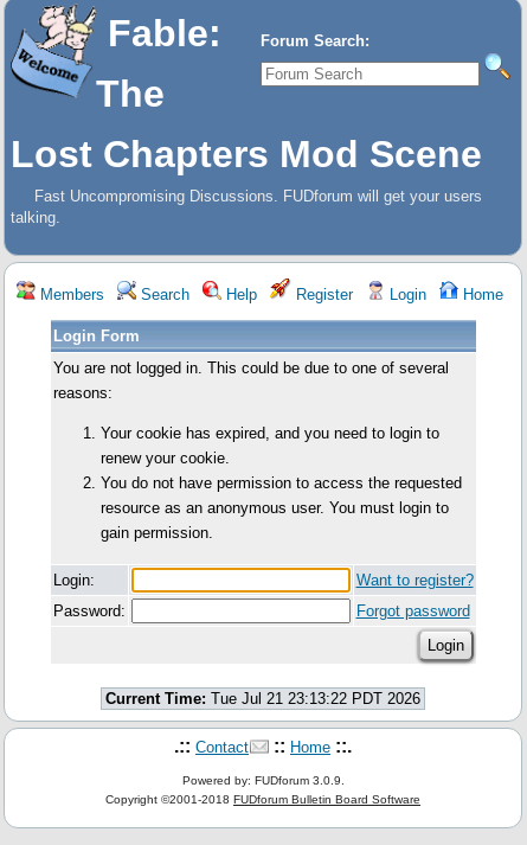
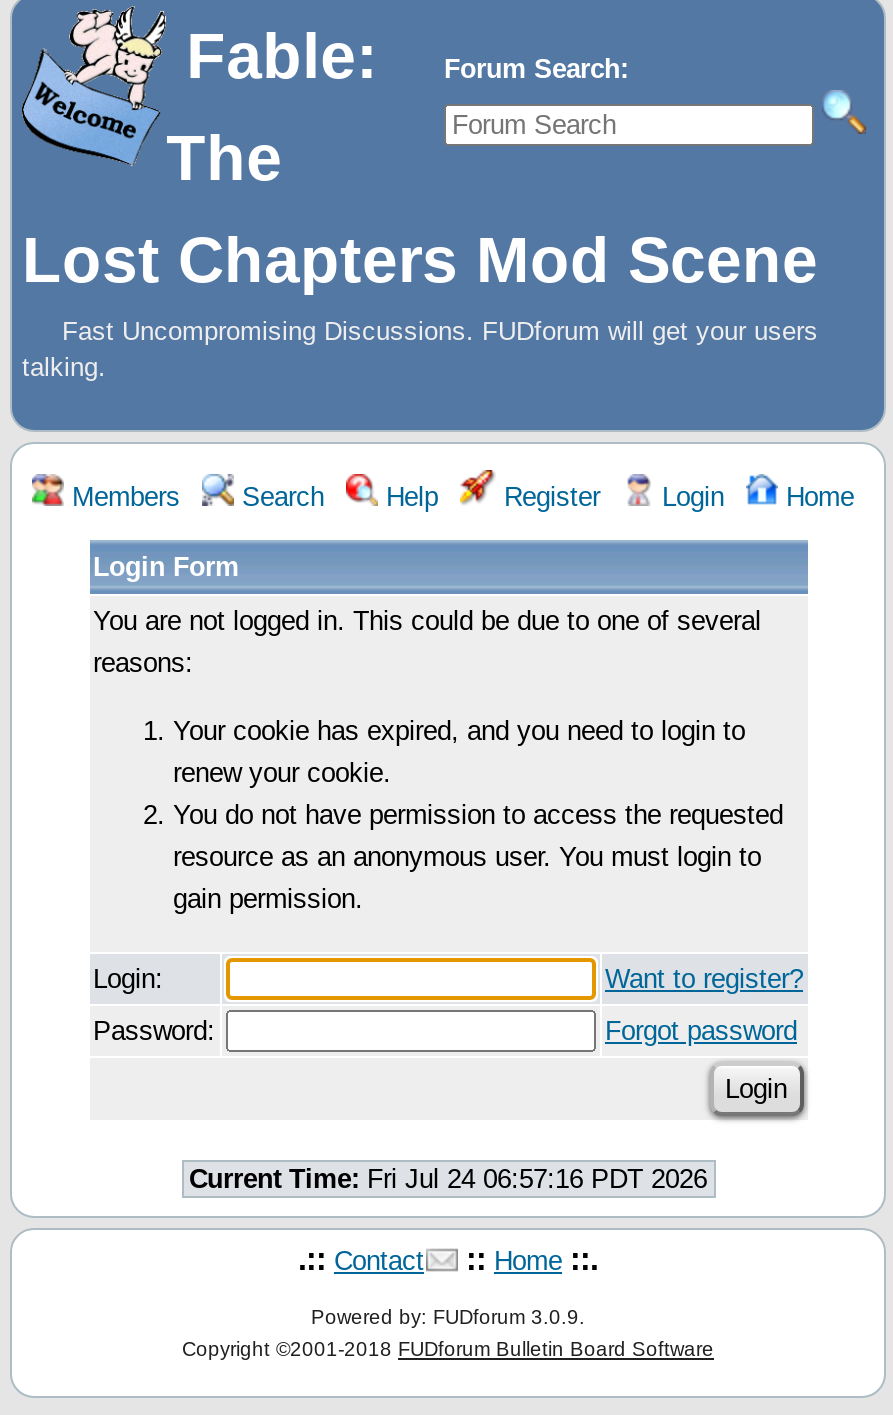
[105,690,420,708] Current Time: Tue Jul 21 23:13:22 PDT 2026 -> [189,1164,707,1194] Current Time: Fri Jul 24 06:57:16 PDT 2026

